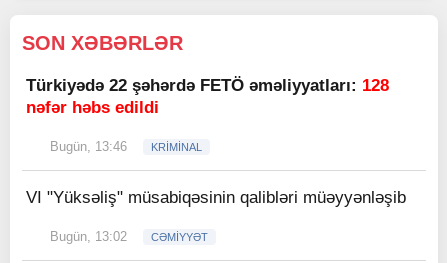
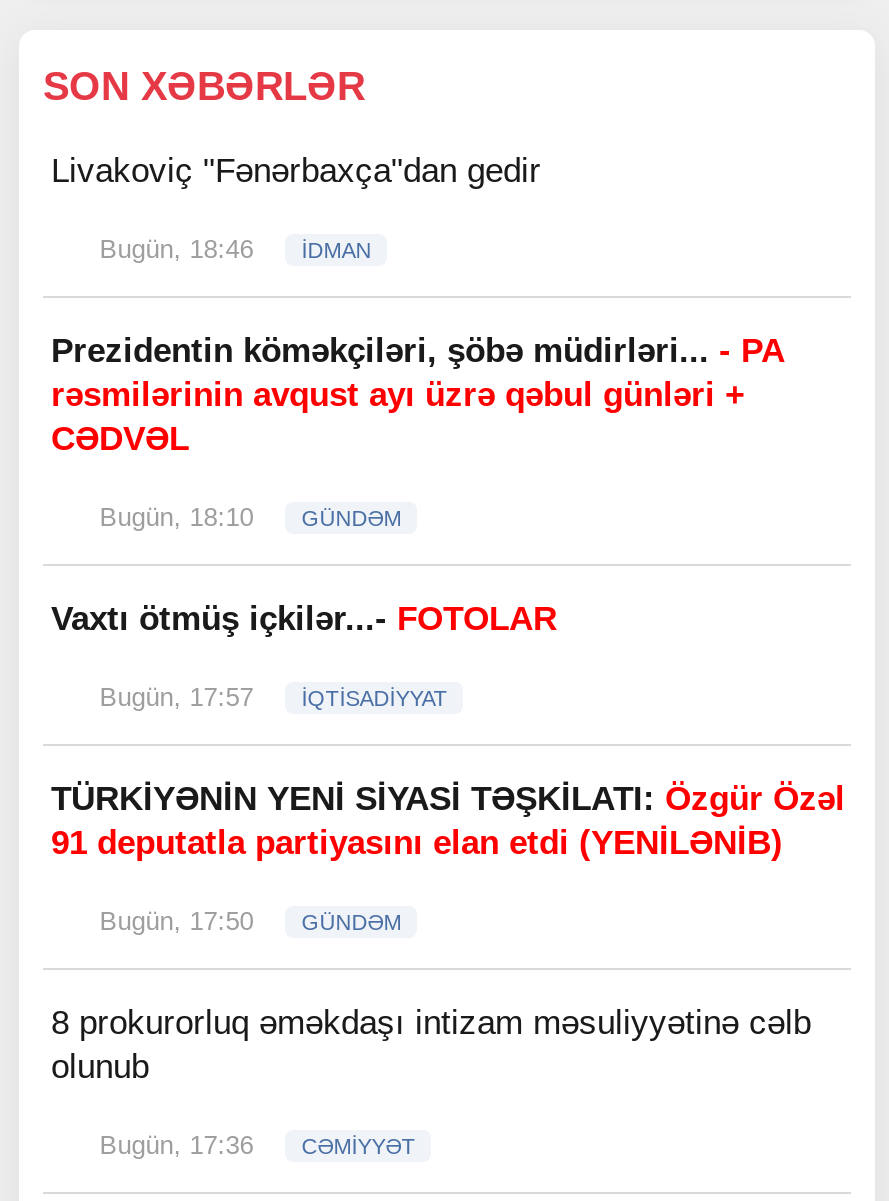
[26,76,406,244] Türkiyədə 22 şəhərdə FETÖ əməliyyatları: 128 | nəfər həbs edildi | Bugün, 13:46 | KRİMİNAL | VI "Yüksəliş" müsabiqəsinin qalibləri müəyyənləşib | Bugün, 13:02 -> [51,152,845,1160] Livakoviç "Fənərbaxça"dan gedir | Bugün, 18:46 | İDMAN | Prezidentin köməkçiləri, şöbə müdirləri... - PA | rəsmilərinin avqust ayı üzrə qəbul günləri + | CƏDVƏL | Bugün, 18:10 | GÜNDƏM | Vaxtı ötmüş içkilər...- FOTOLAR | Bugün, 17:57 | İQTİSADİYYAT | TÜRKİYƏNİN YENİ SİYASİ TƏŞKİLATI: Özgür Özəl | 91 deputatla partiyasını elan etdi (YENİLƏNİB) | Bugün, 17:50 | GÜNDƏM | 8 prokurorluq əməkdaşı intizam məsuliyyətinə cəlb | olunub | Bugün, 17:36

